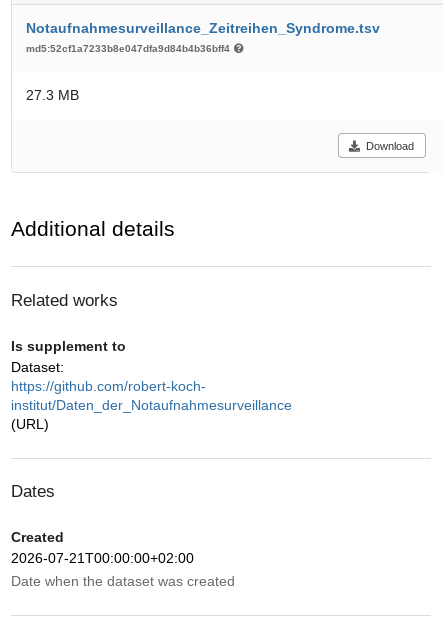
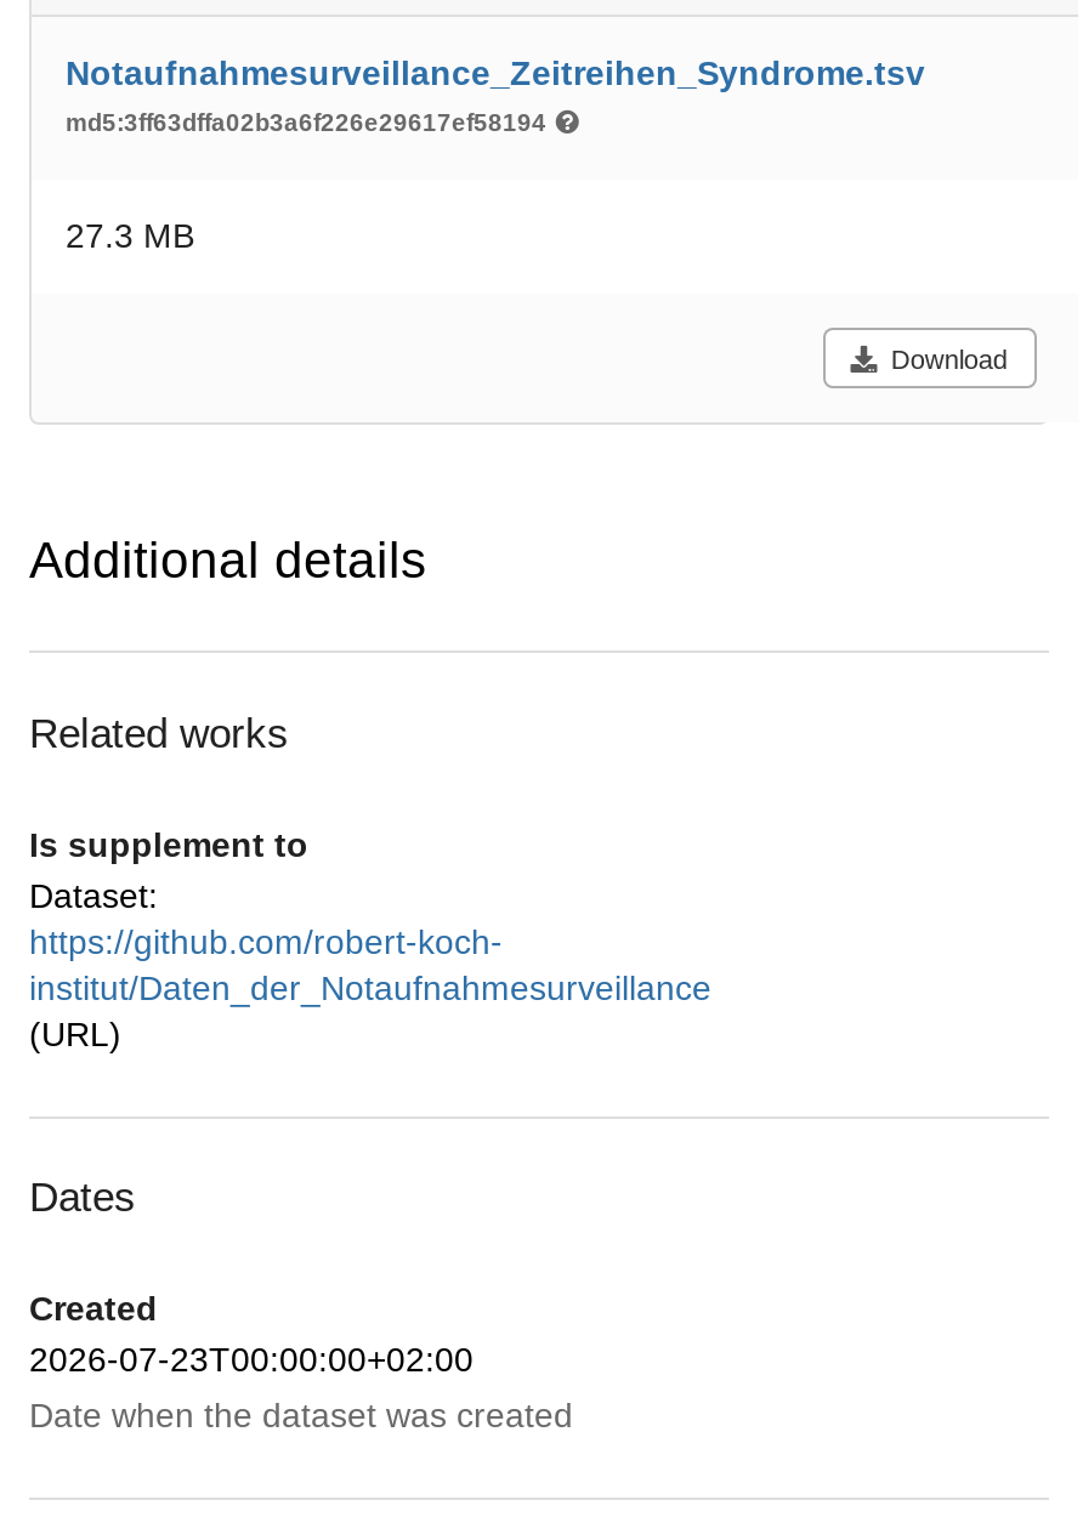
[26,43,233,54] md5:52cf1a7233b8e047dfa9d84b4b36bff4 -> [66,110,554,136] md5:3ff63dffa02b3a6f226e29617ef58194
[11,550,194,566] 2026-07-21T00:00:00+02:00 -> [29,1341,474,1379] 2026-07-23T00:00:00+02:00

